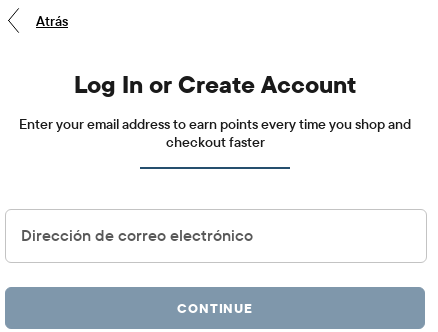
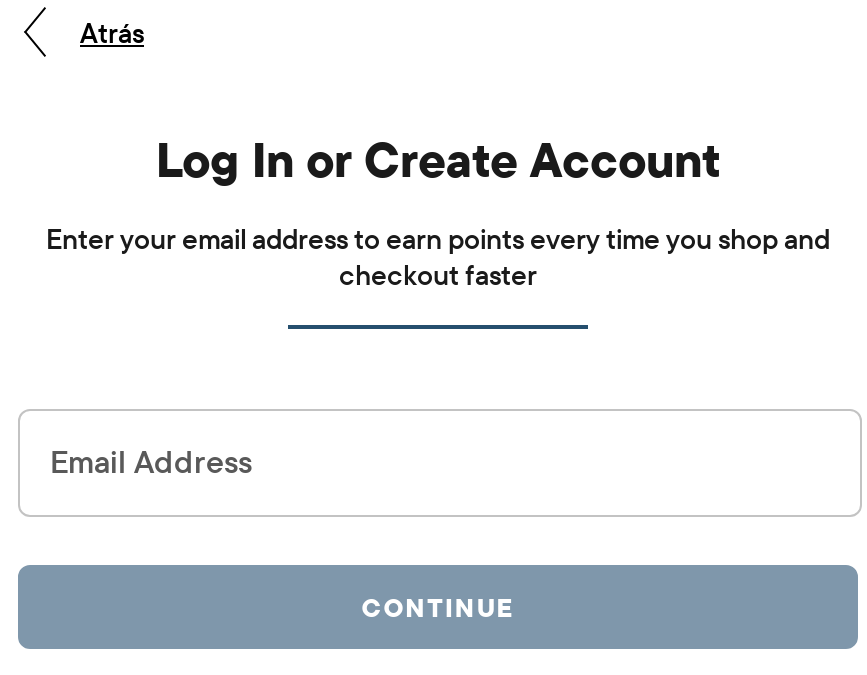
[21,225,253,245] Dirección de correo electrónico -> [50,441,252,481] Email Address

